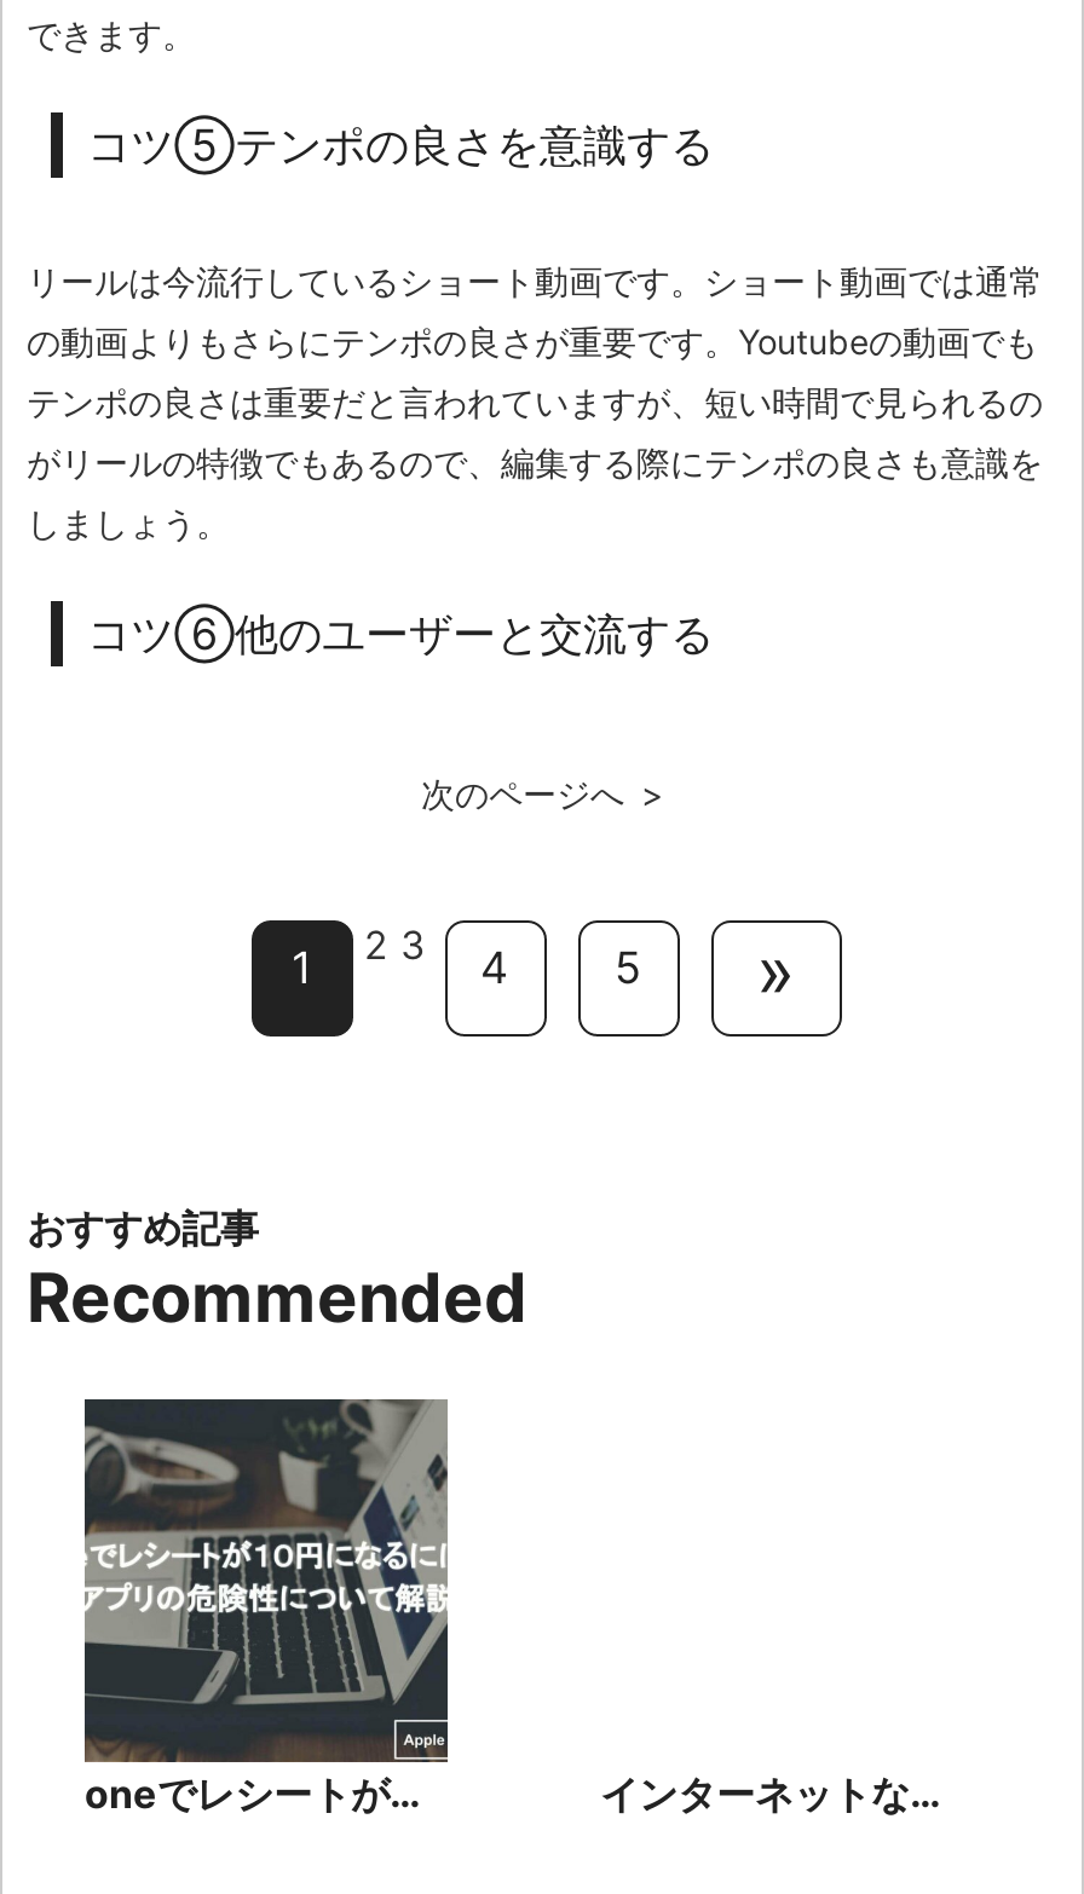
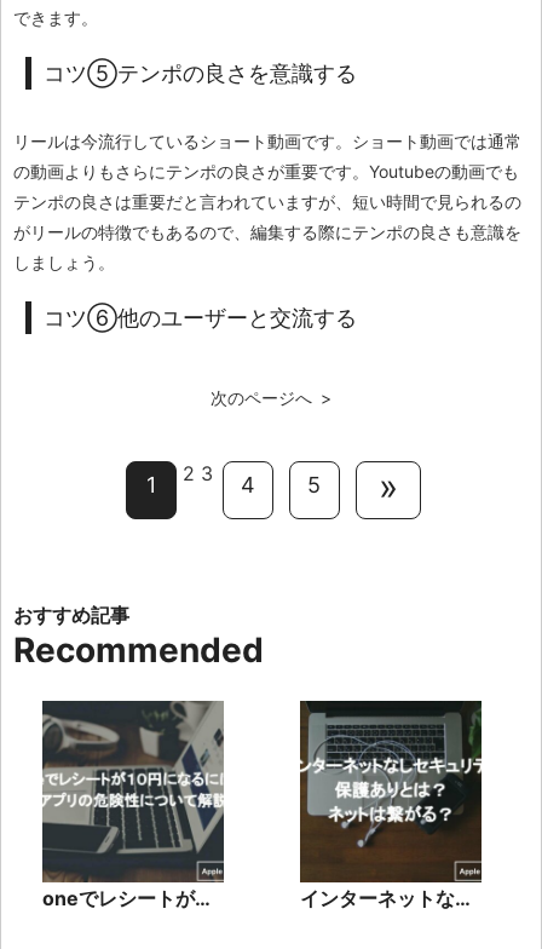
none -> [299,700,483,884] [image]

